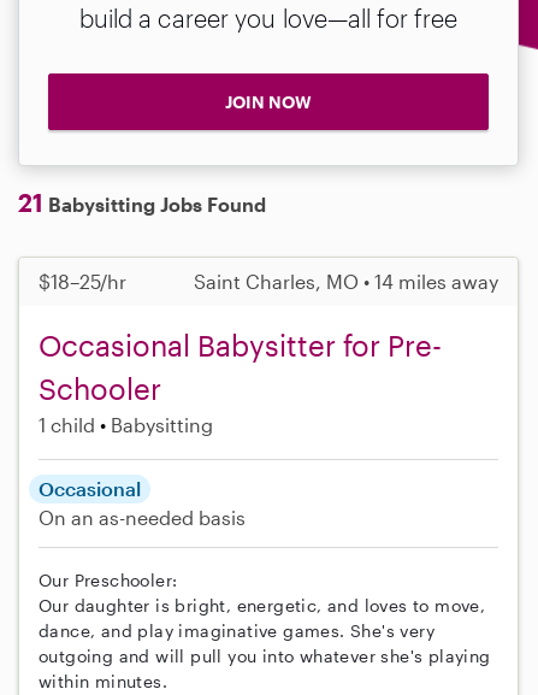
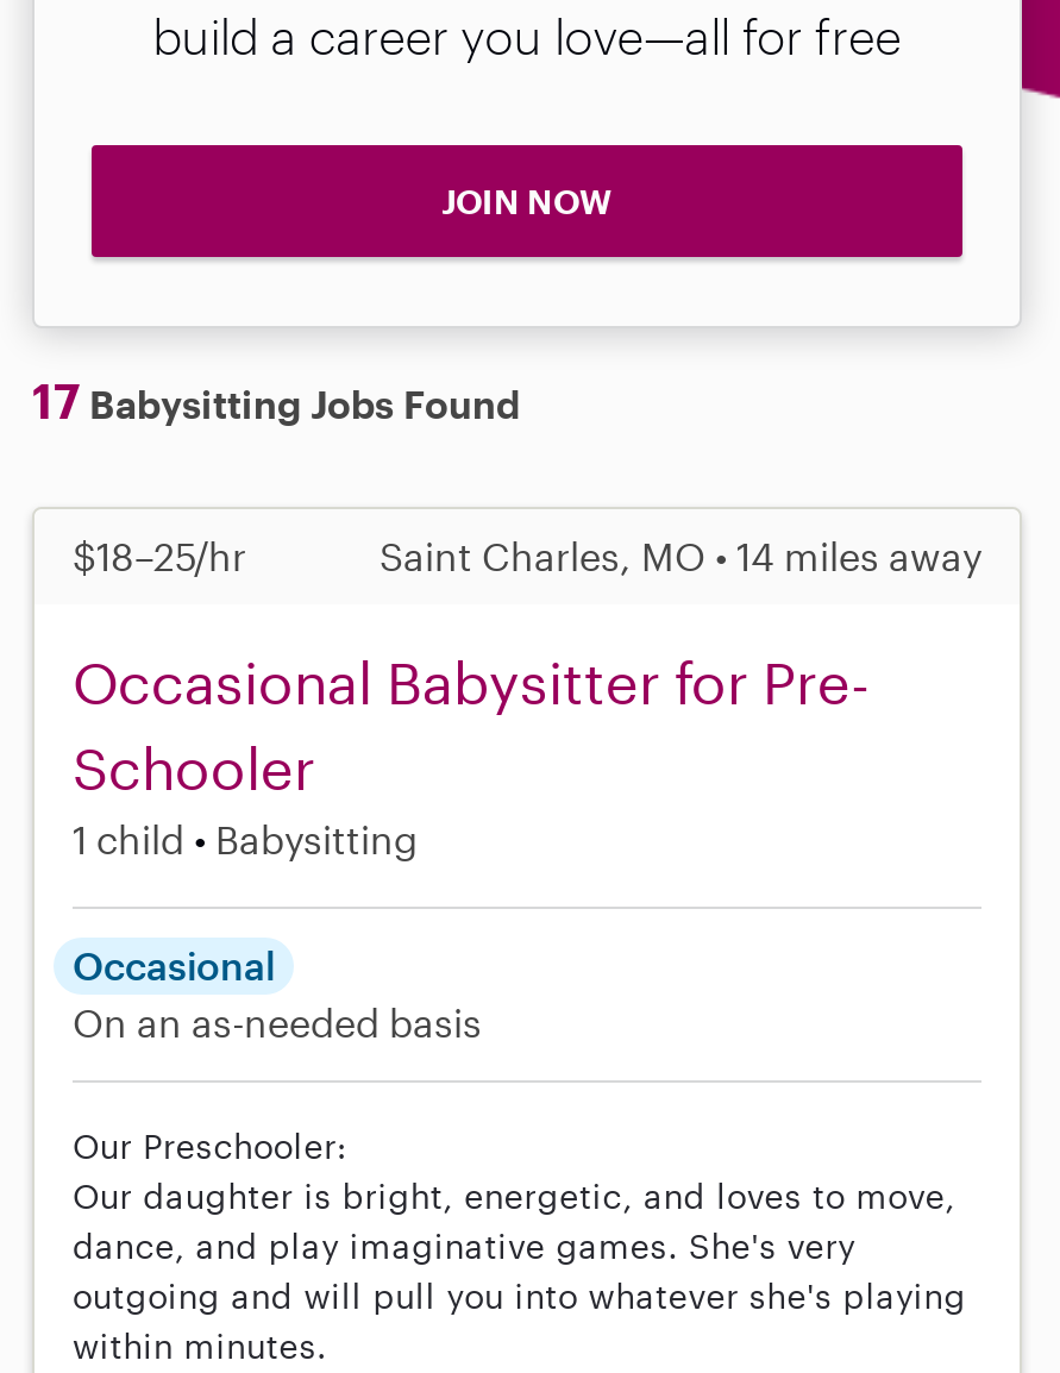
[18,188,266,217] 21 Babysitting Jobs Found -> [32,371,520,428] 17 Babysitting Jobs Found

